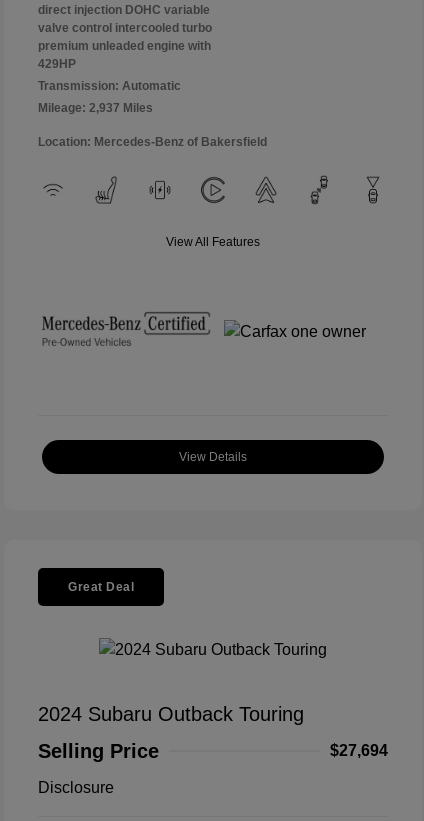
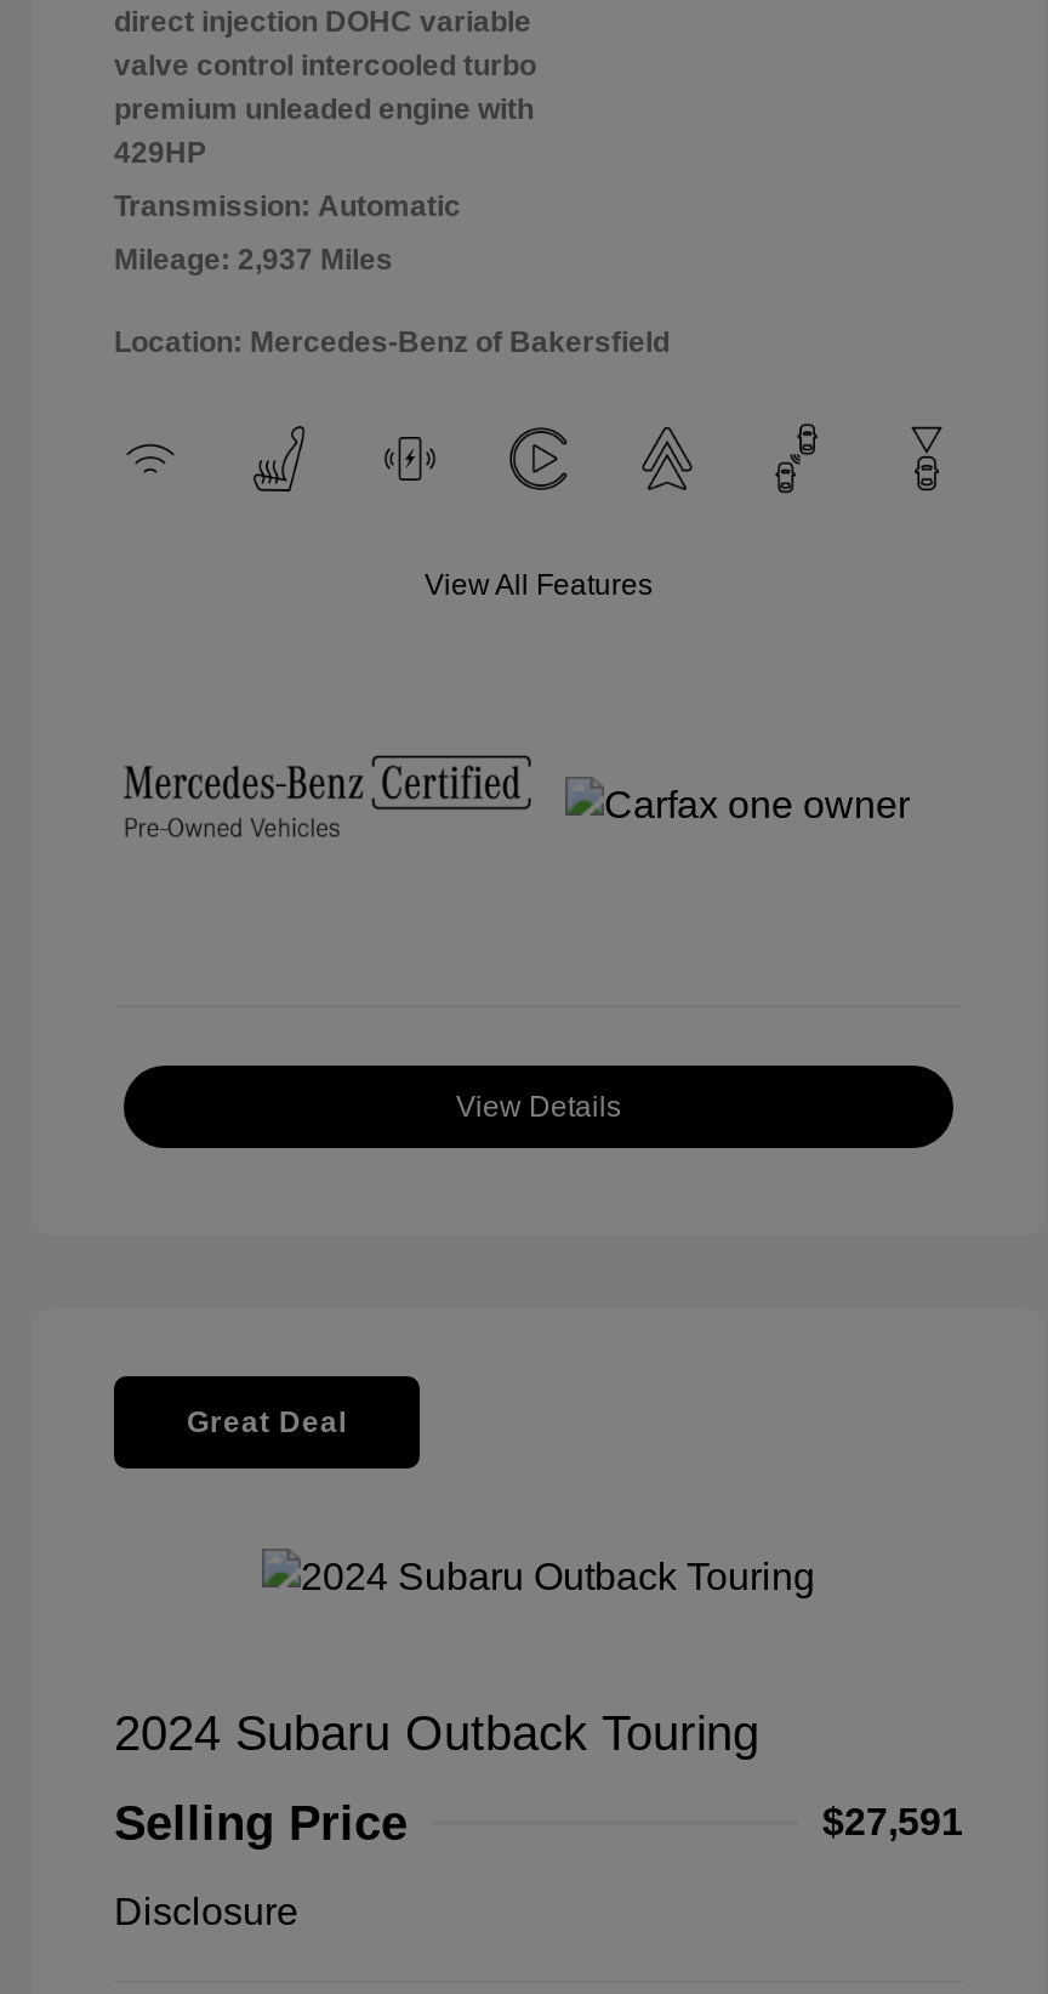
[330,742,388,759] $27,694 -> [822,1802,963,1843] $27,591

